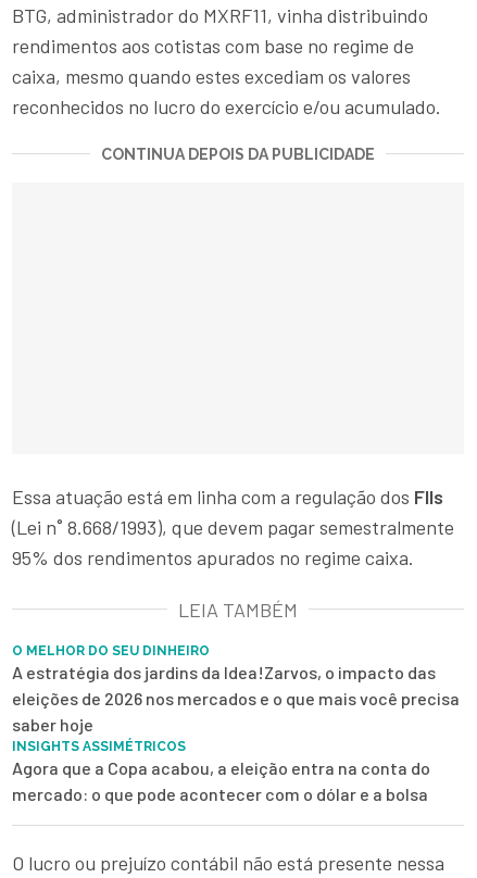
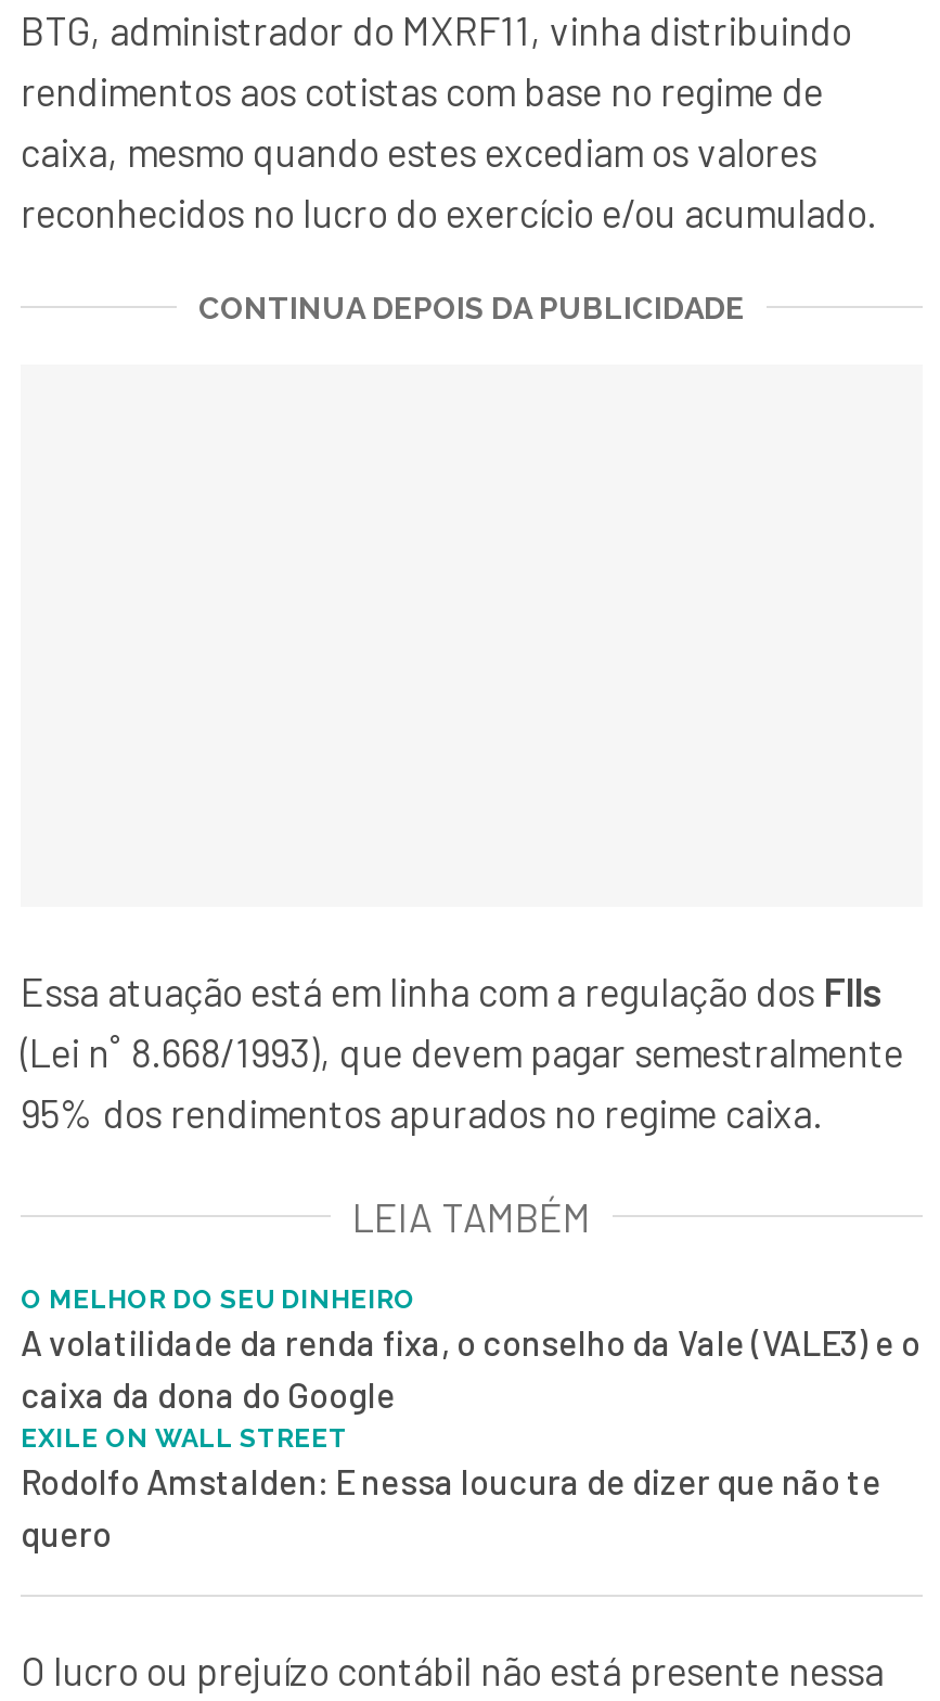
[12,662,460,804] A estratégia dos jardins da Idea!Zarvos, o impacto das | eleições de 2026 nos mercados e o que mais você precisa | saber hoje | INSIGHTS ASSIMÉTRICOS | Agora que a Copa acabou, a eleição entra na conta do | mercado: o que pode acontecer com o dólar e a bolsa -> [21,1321,920,1553] A volatilidade da renda fixa, o conselho da Vale (VALE3) e o | caixa da dona do Google | EXILE ON WALL STREET | Rodolfo Amstalden: E nessa loucura de dizer que não te | quero

